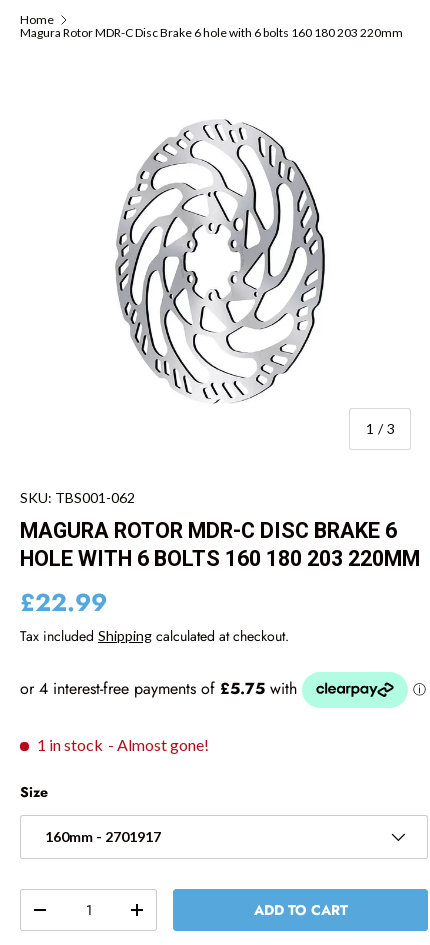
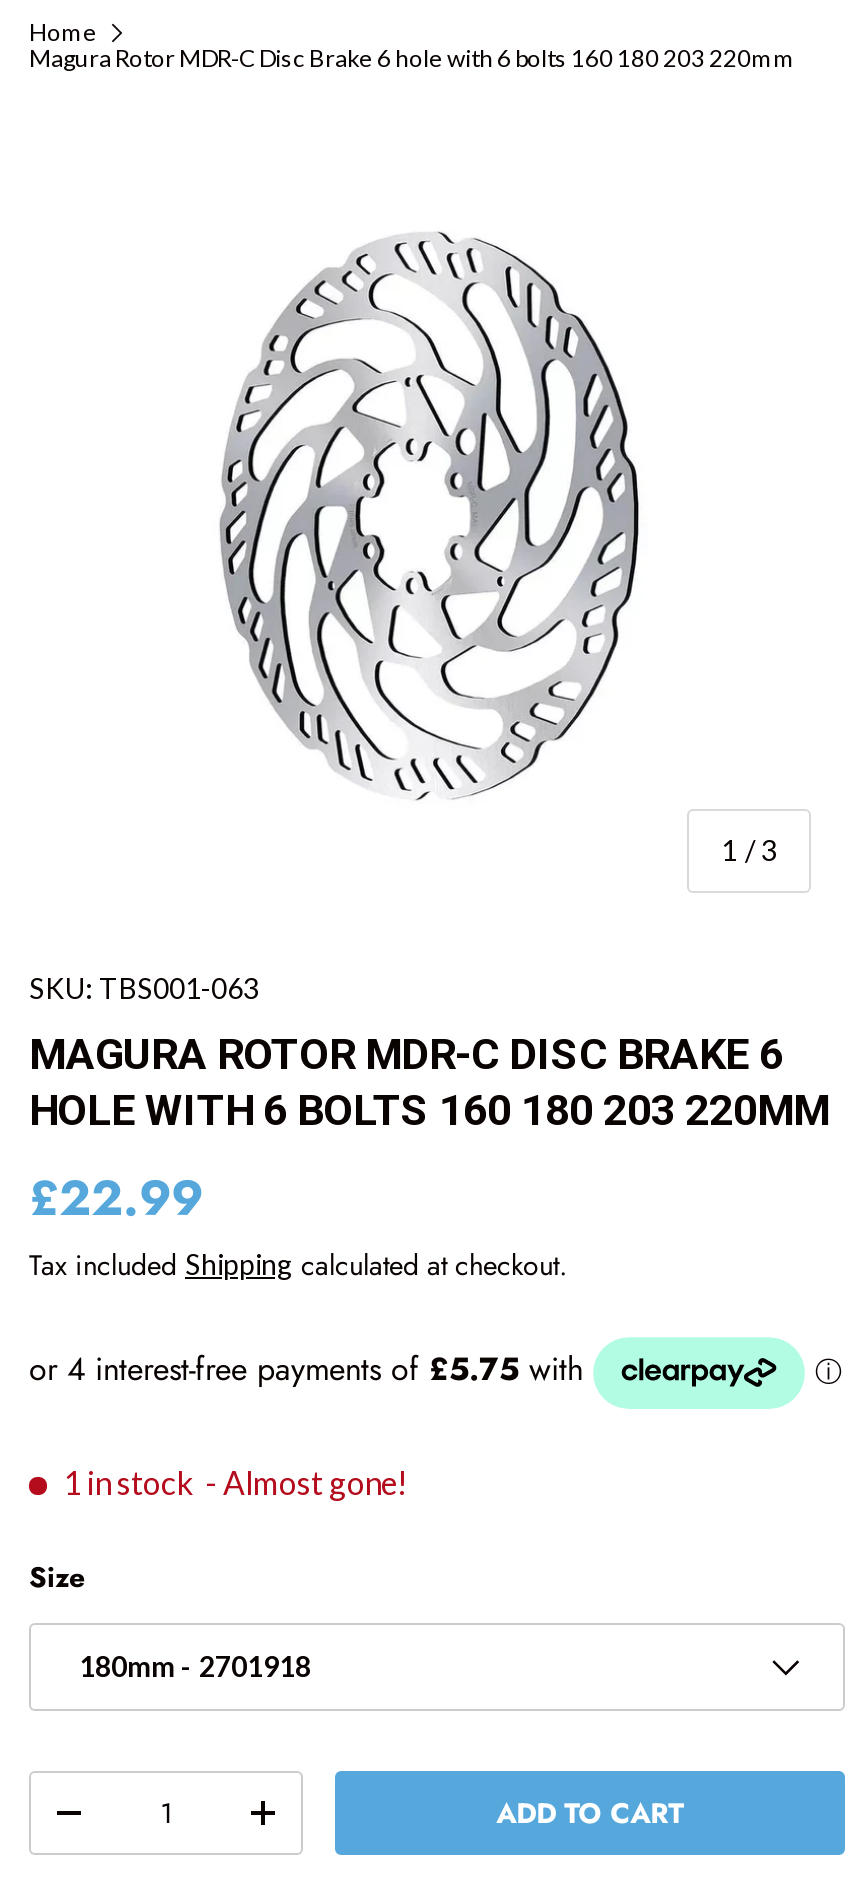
[20,489,135,506] SKU: TBS001-062 -> [29,972,259,1006] SKU: TBS001-063
[45,828,161,845] 160mm - 2701917 -> [79,1648,311,1682] 180mm - 2701918

